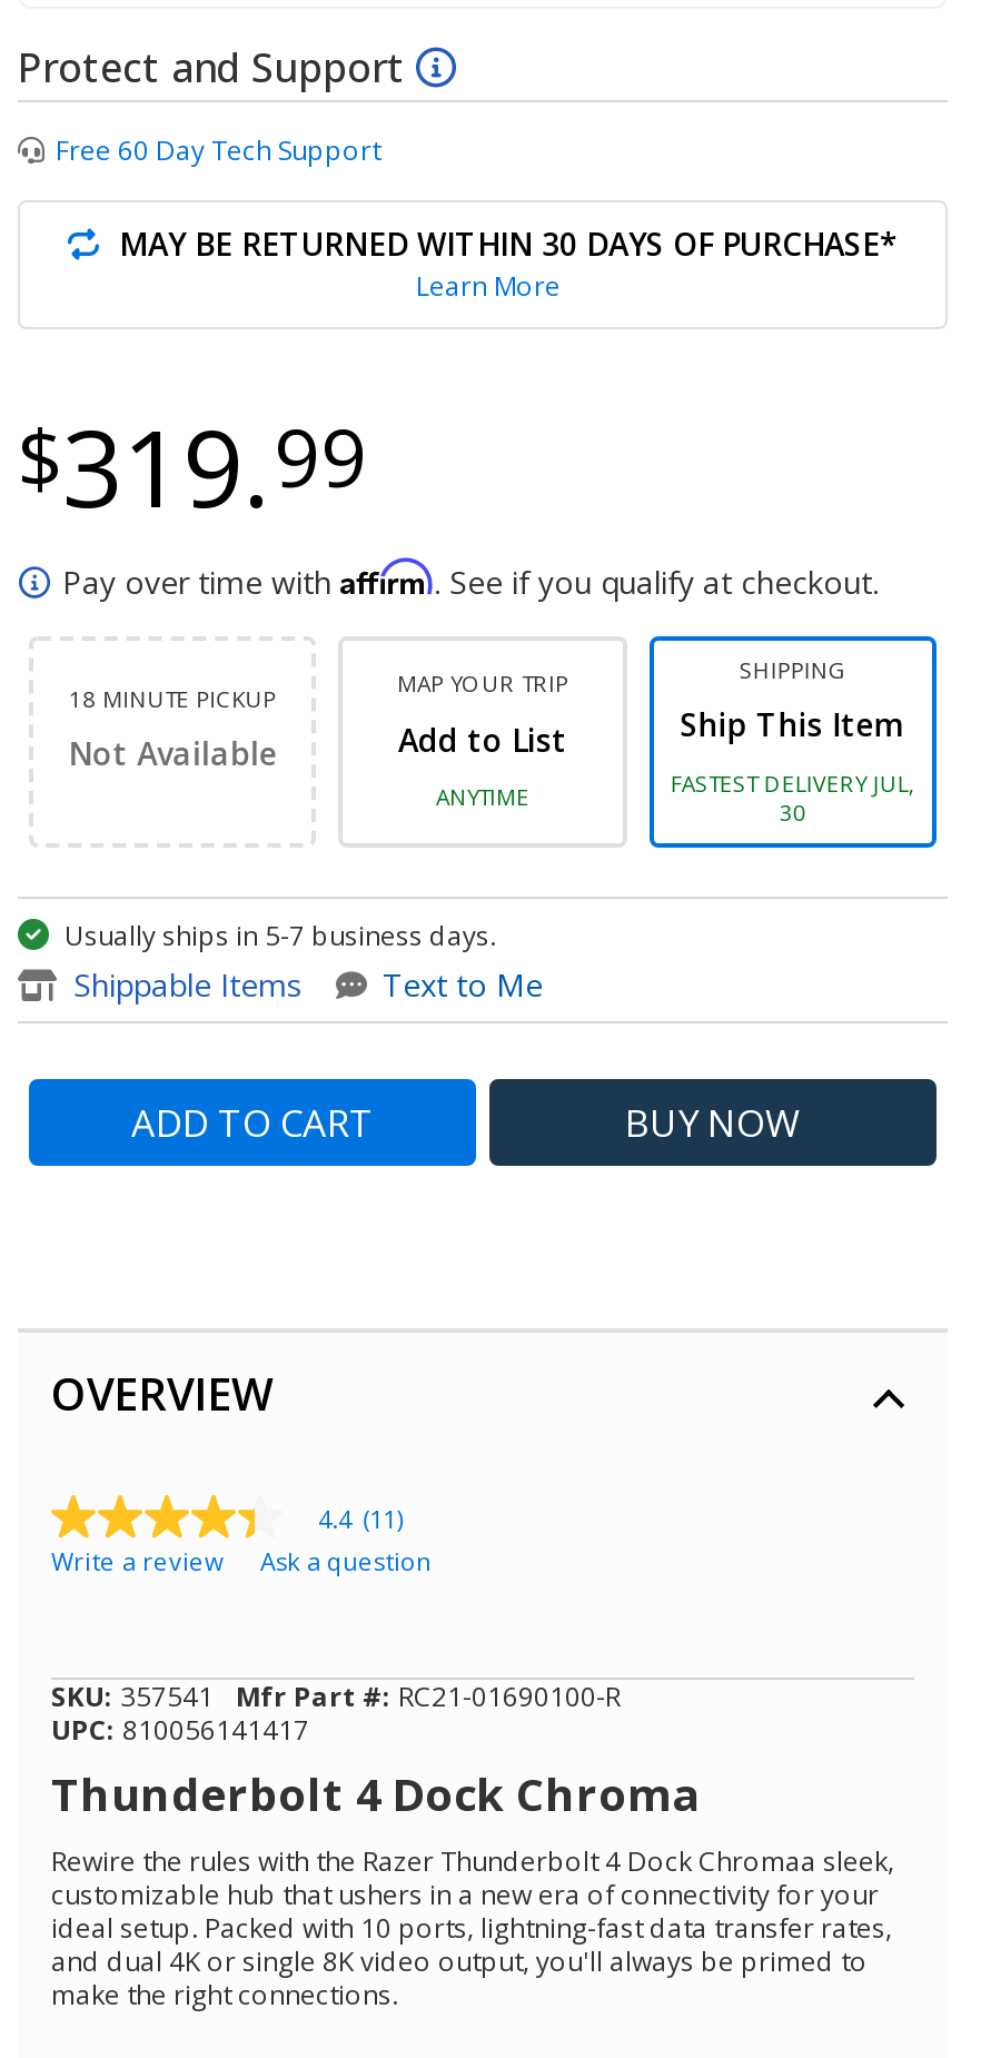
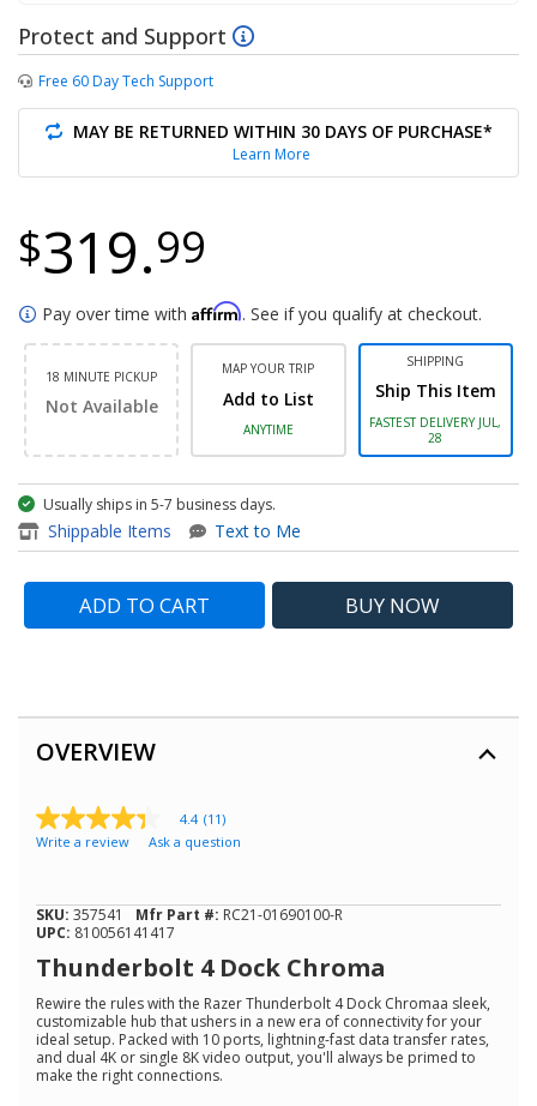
[779,796,806,827] 30 -> [428,429,443,446] 28

